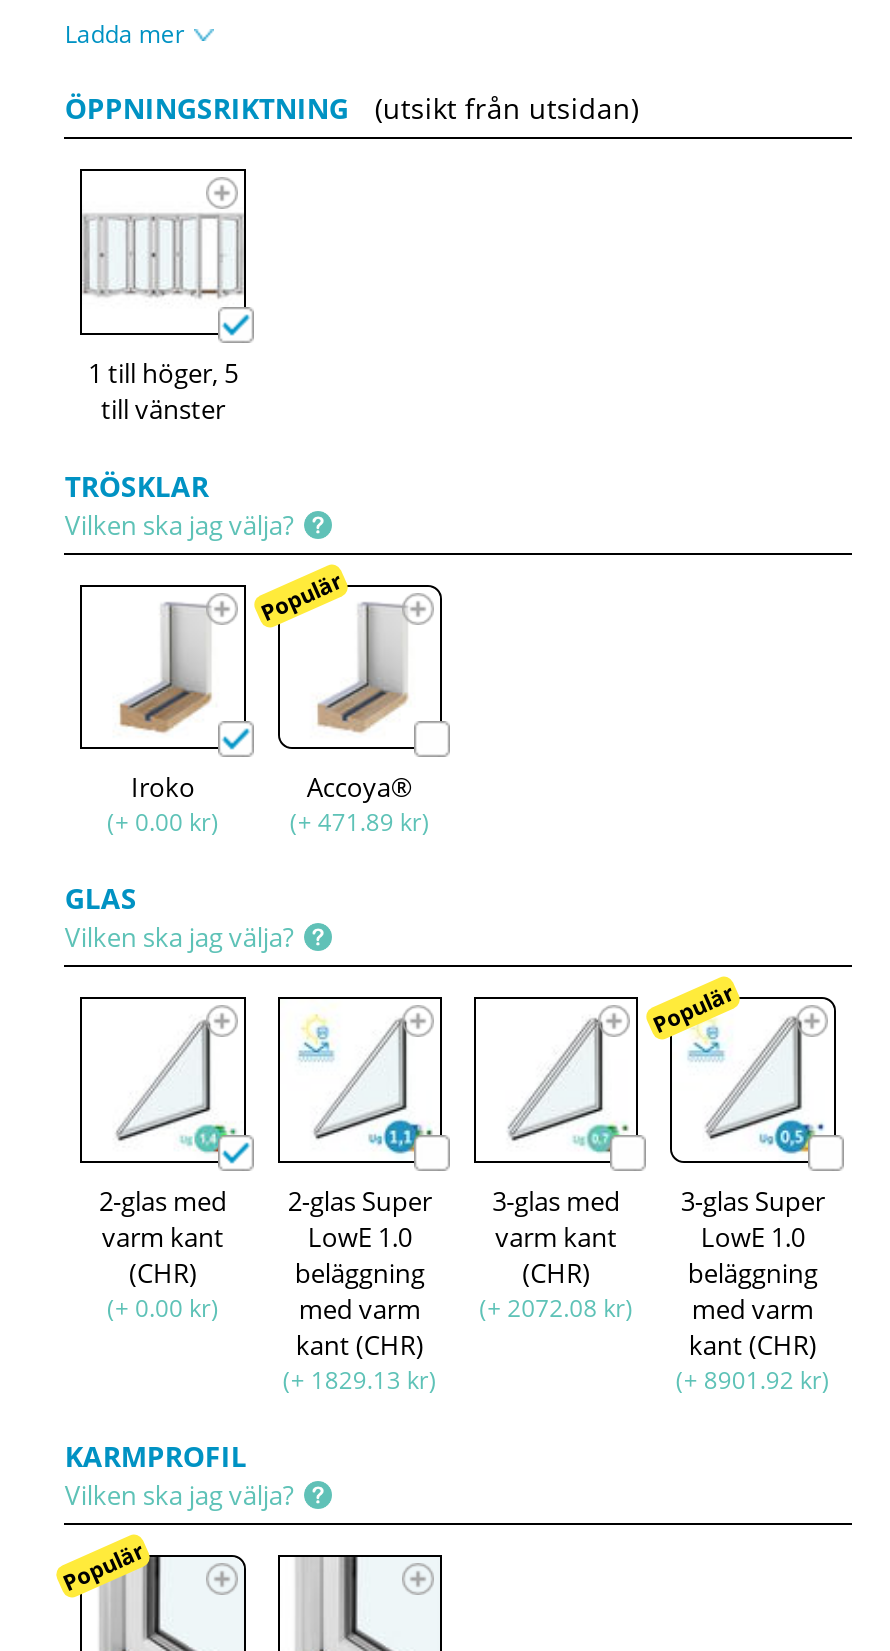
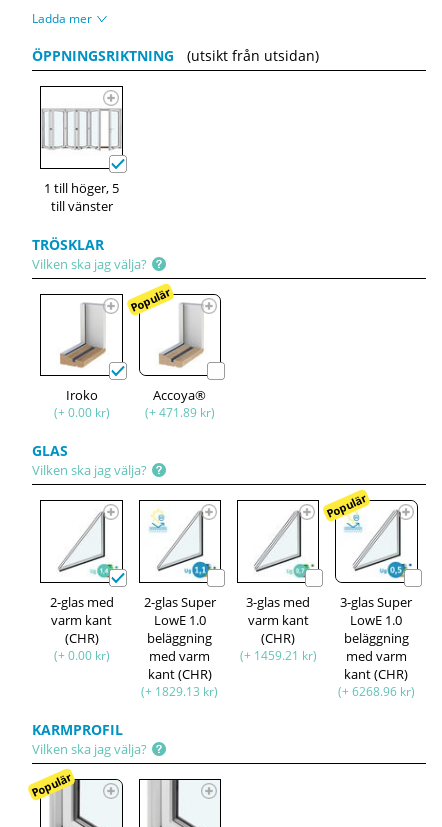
[299,1291,814,1327] med varm (+ 2072.08 kr) med varm -> [149,647,407,665] med varm (+ 1459.21 kr) med varm
[676,1363,830,1397] (+ 8901.92 kr) -> [338,683,415,700] (+ 6268.96 kr)

